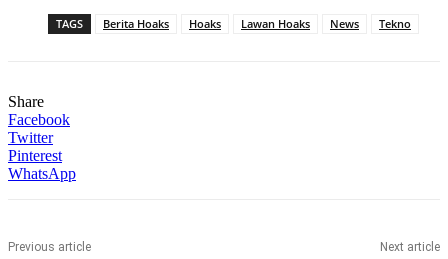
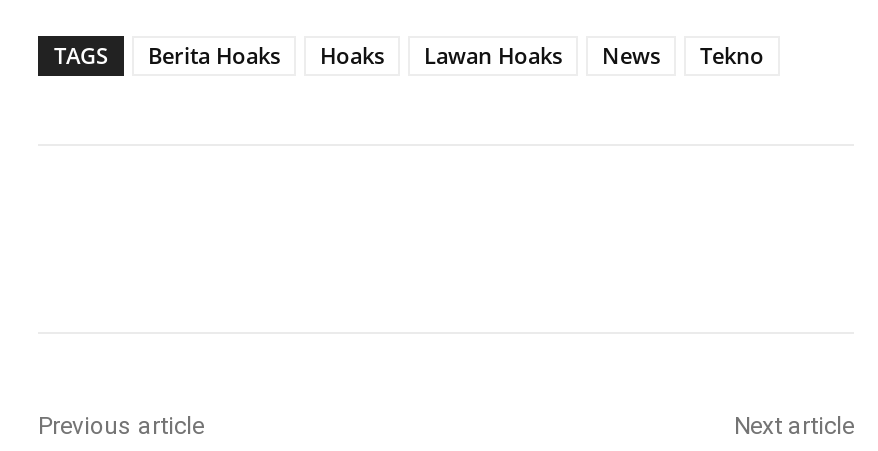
[8,93,76,182] Share | Facebook | Twitter | Pinterest | WhatsApp -> none

